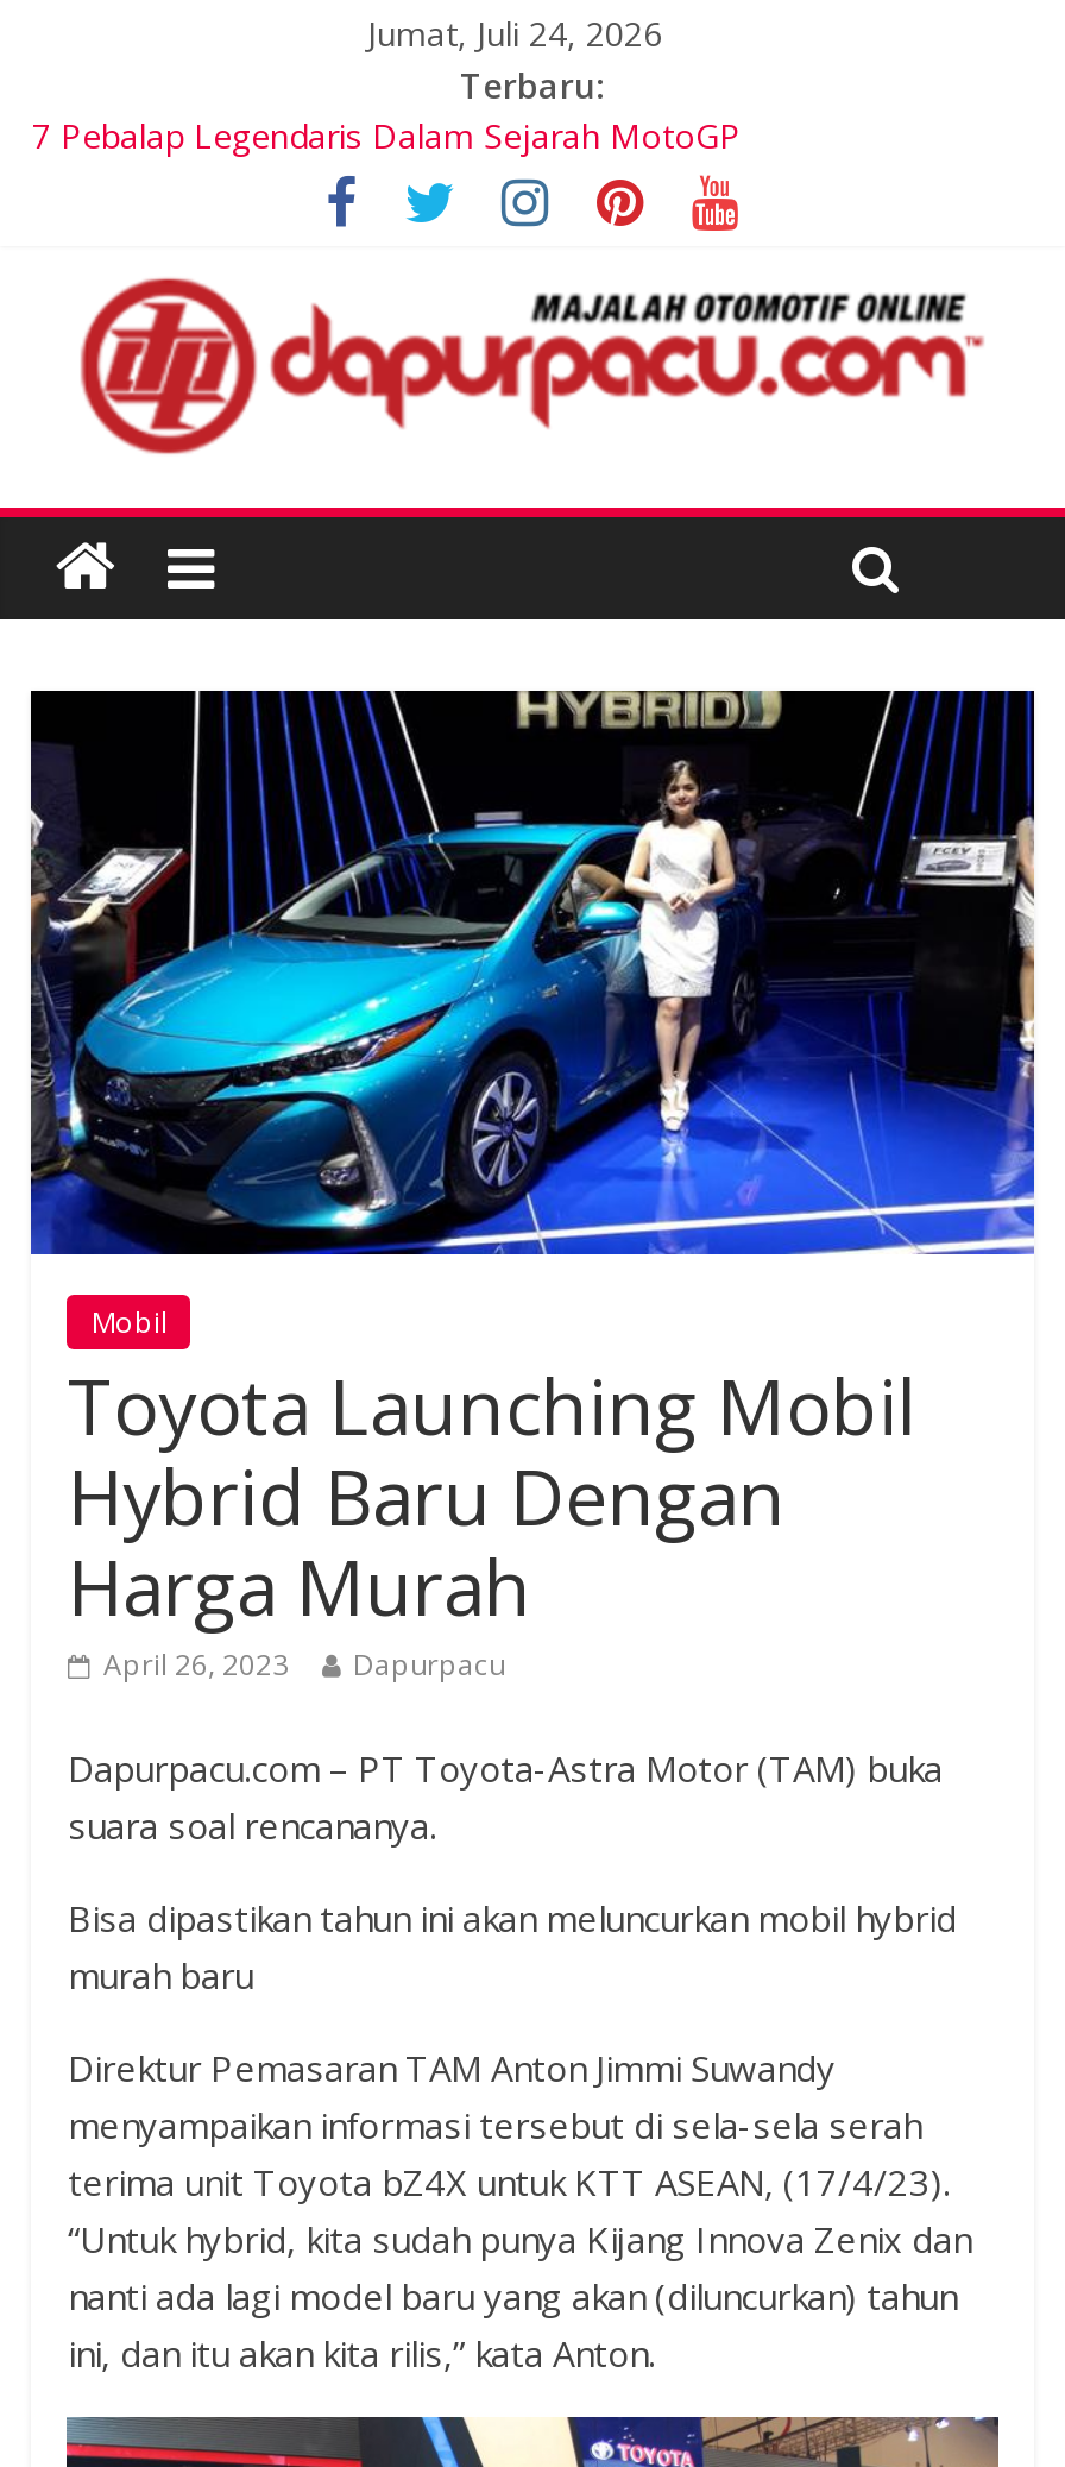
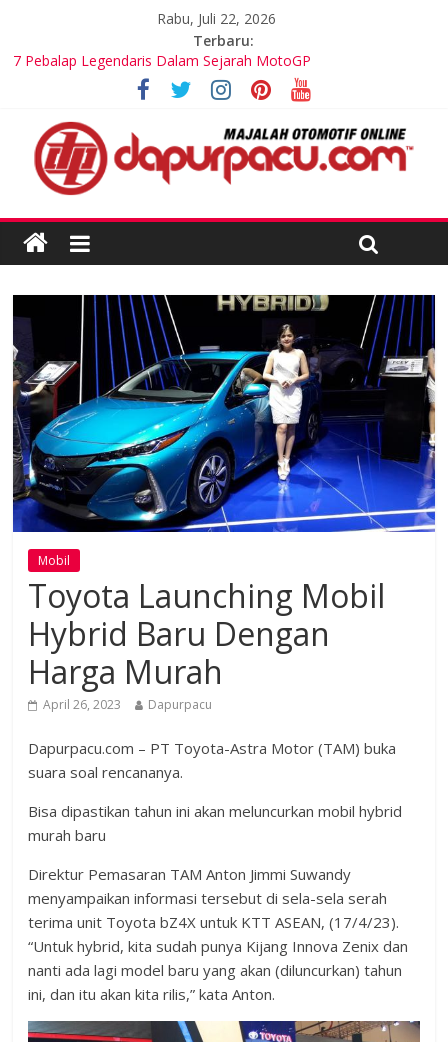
[367,11,662,56] Jumat, Juli 24, 2026 -> [157,9,276,28] Rabu, Juli 22, 2026

